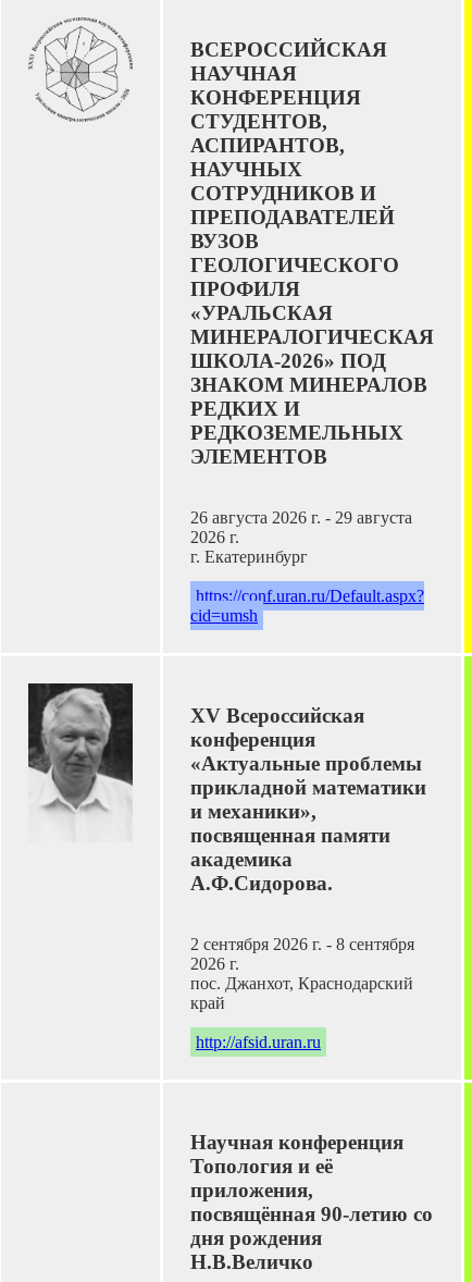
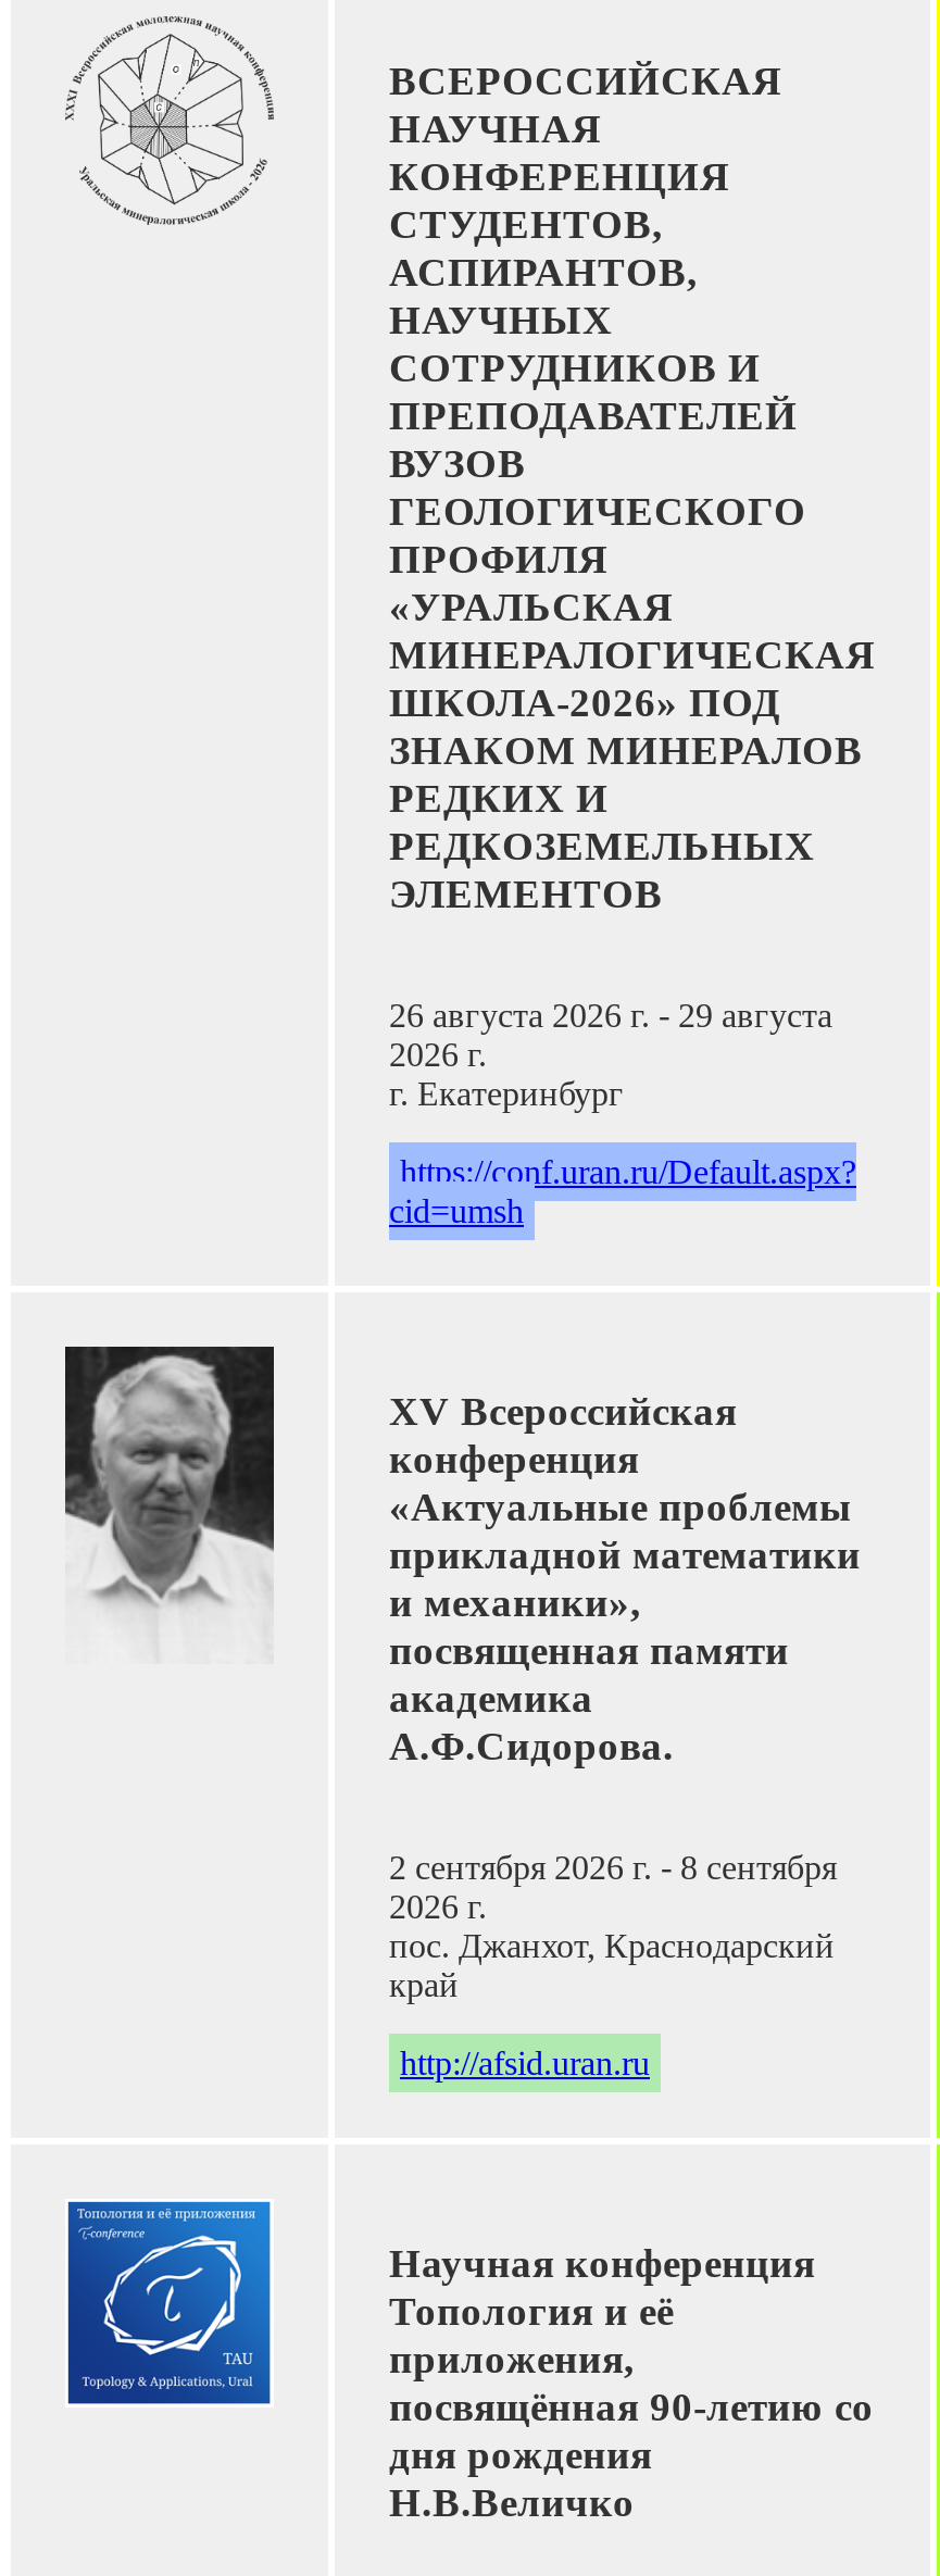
none -> [65,2199,272,2405] [image]

